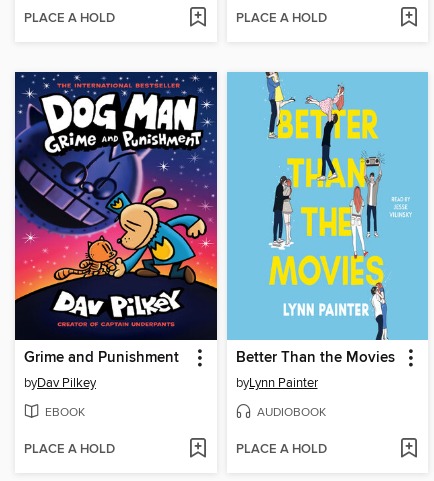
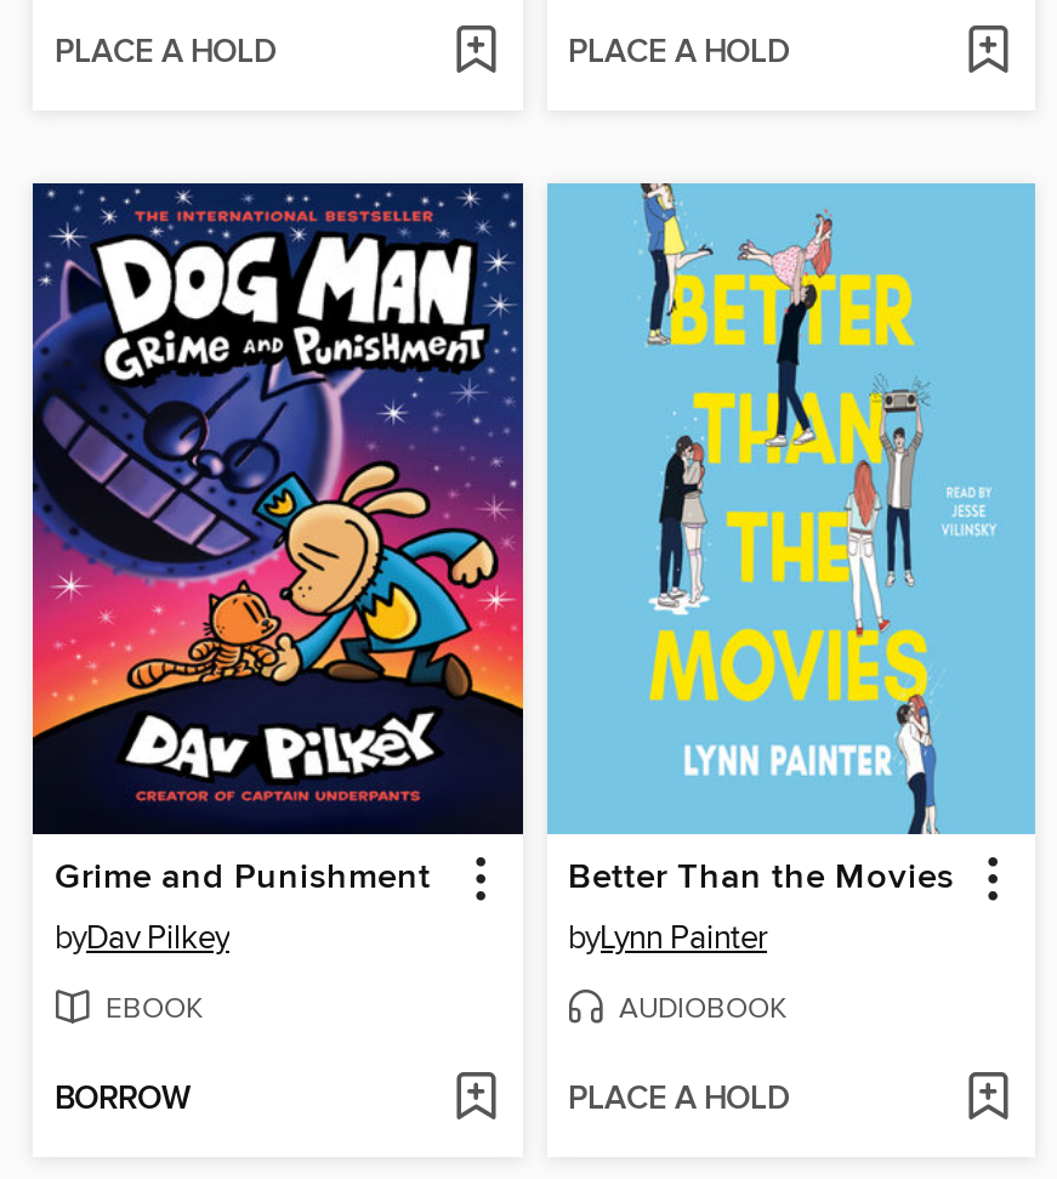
[24,441,115,458] PLACE A HOLD -> [55,1079,191,1120] BORROW

